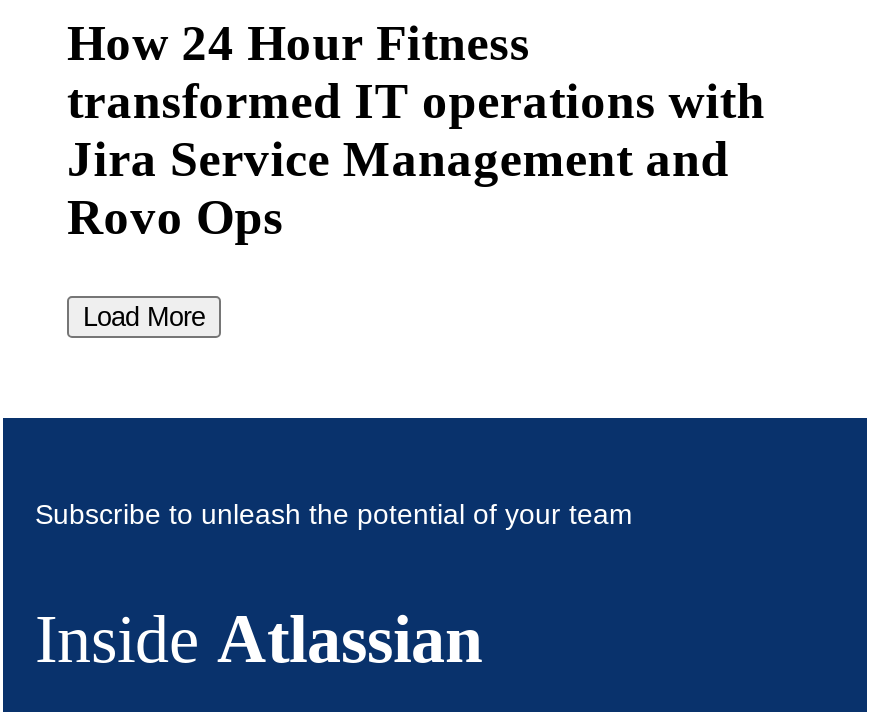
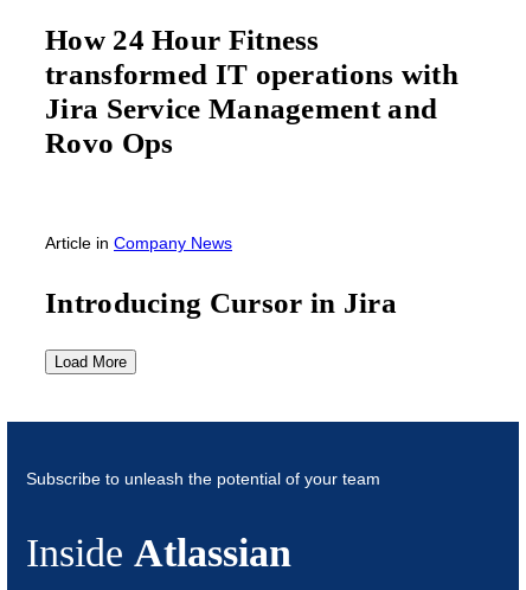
none -> [45,234,397,319] Article in Company News | Introducing Cursor in Jira

